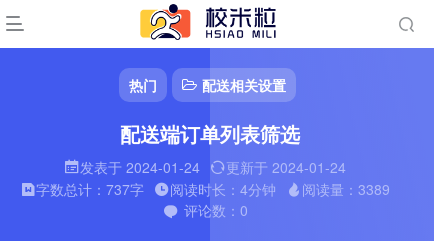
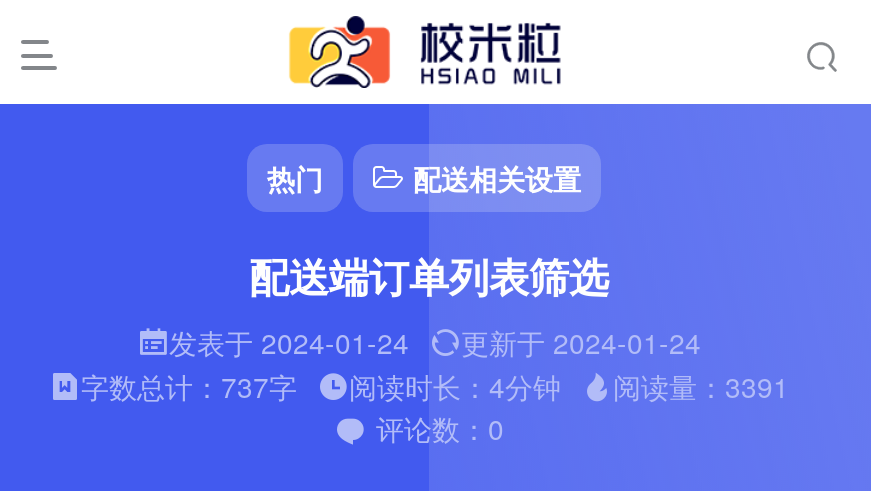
[36,179,390,199] 字数总计：737字 阅读时长：4分钟 阅读量：3389 -> [81,366,789,406] 字数总计：737字 阅读时长：4分钟 阅读量：3391

